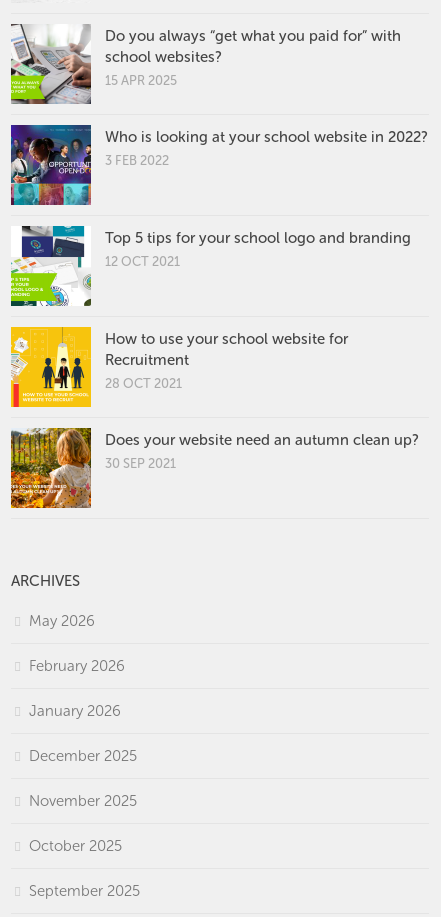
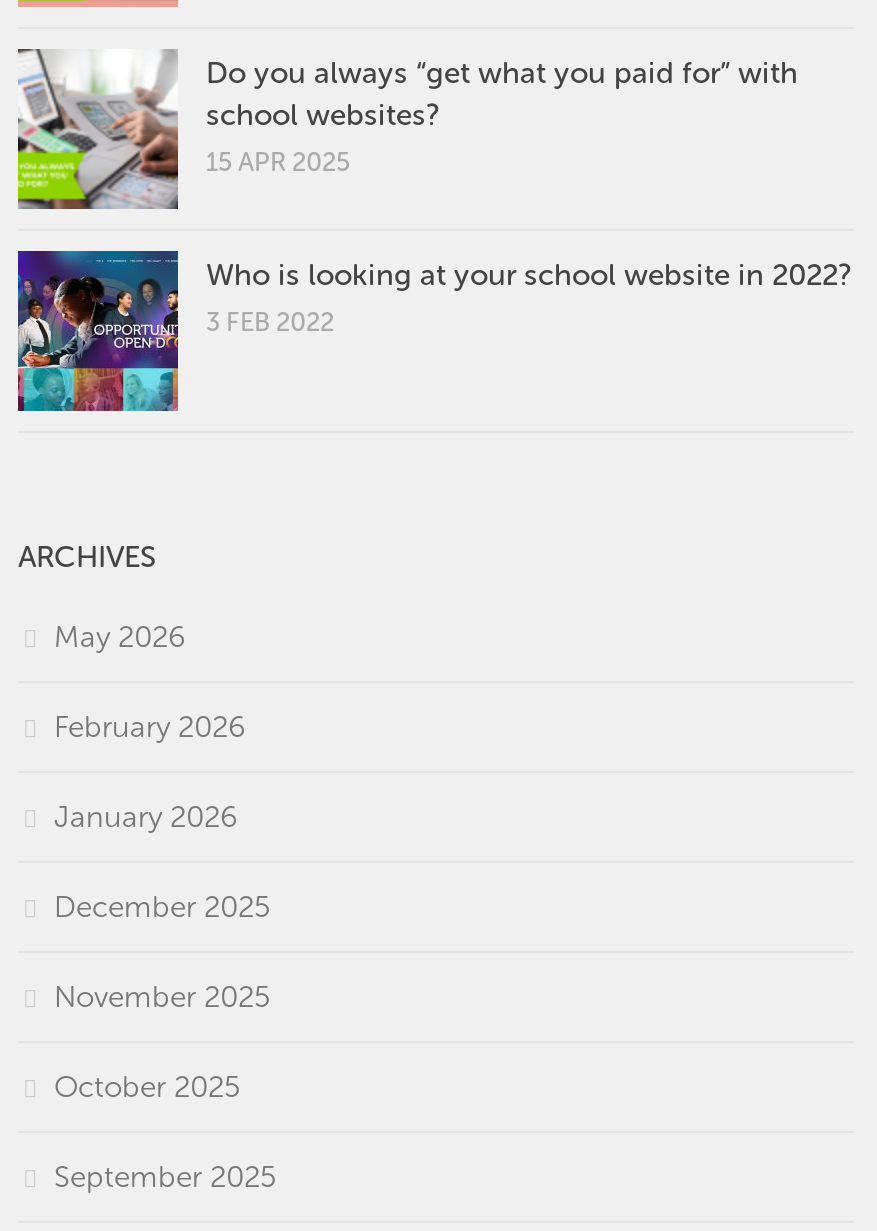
[10,225,411,307] [image] | Top 5 tips for your school logo and branding | 12 OCT 2021 -> none
[10,326,419,471] [image] | How to use your school website for | Recruitment | 28 OCT 2021 | Does your website need an autumn clean up? | 30 SEP 2021 -> none
[10,427,91,509] [image] -> none

